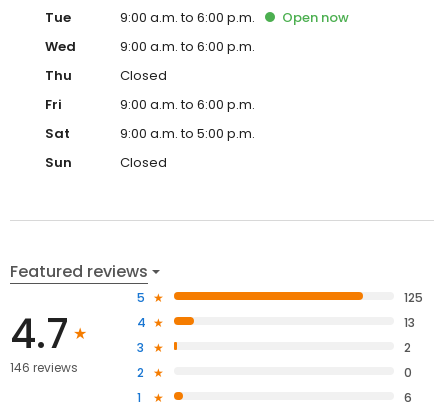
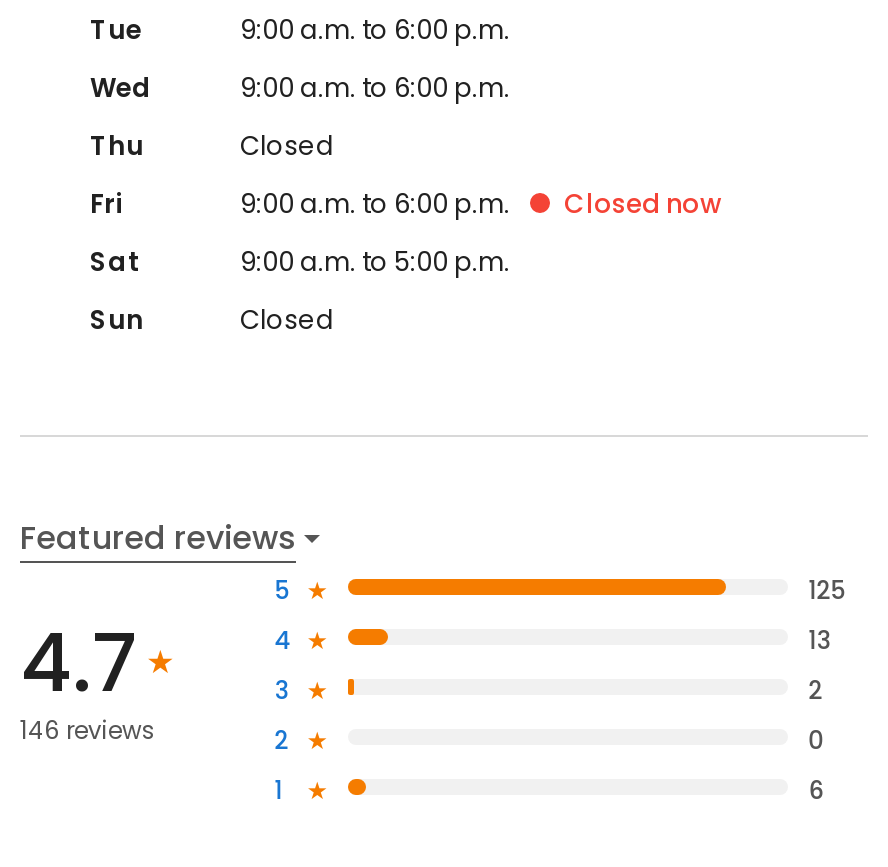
[282,8,349,27] Open now -> none
none -> [564,185,722,223] Closed now

